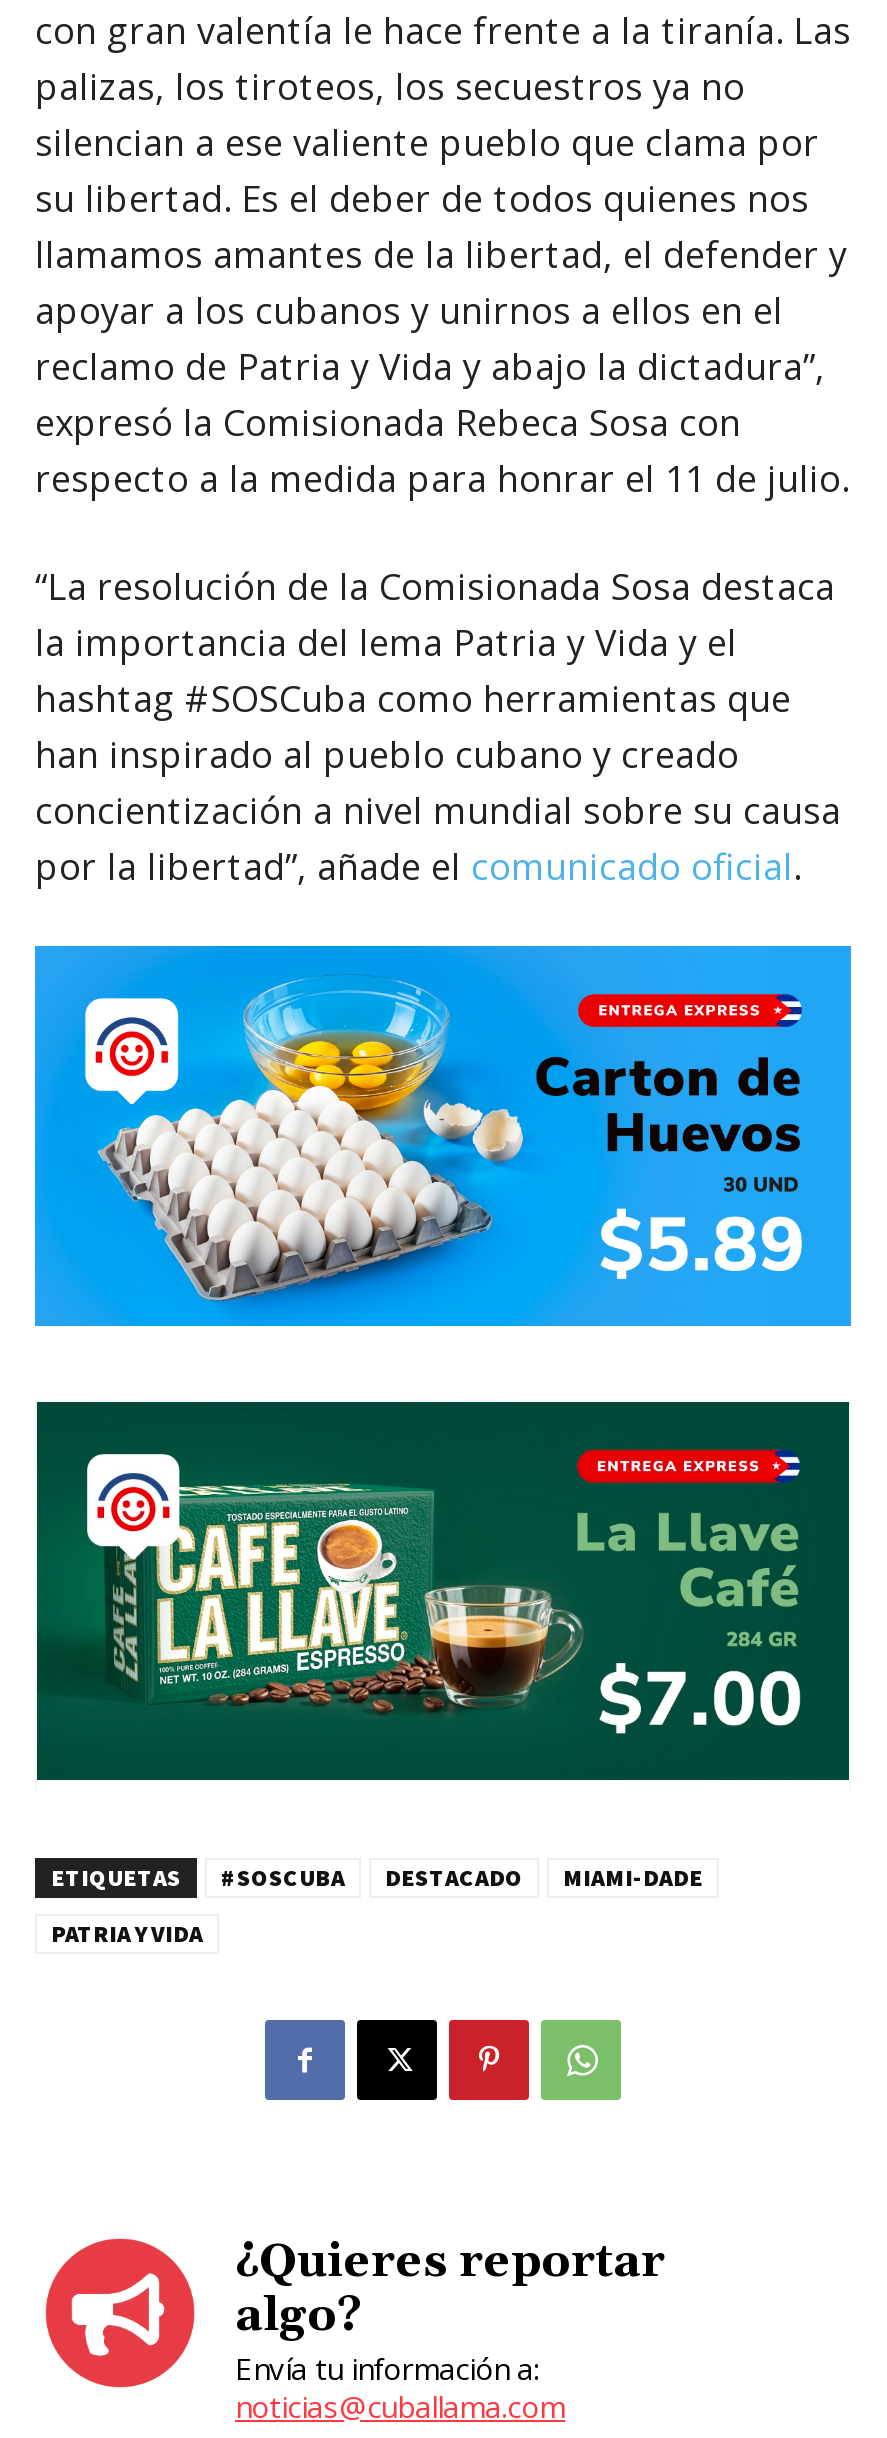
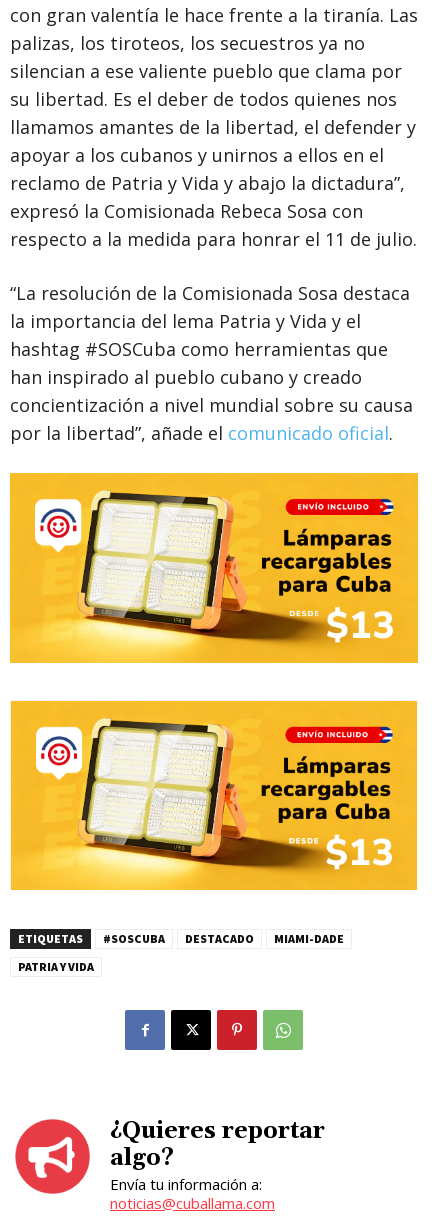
[33,944,853,1328] [image] -> [9,472,419,664] [image]
[35,1400,851,1782] [image] -> [10,700,418,891] [image]

